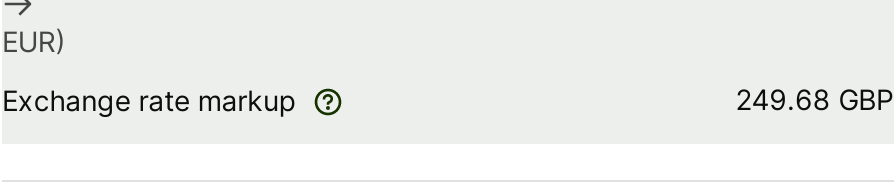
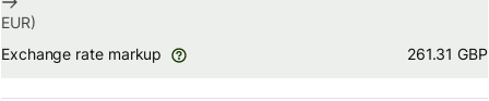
[736,82,894,116] 249.68 GBP -> [407,45,488,63] 261.31 GBP

